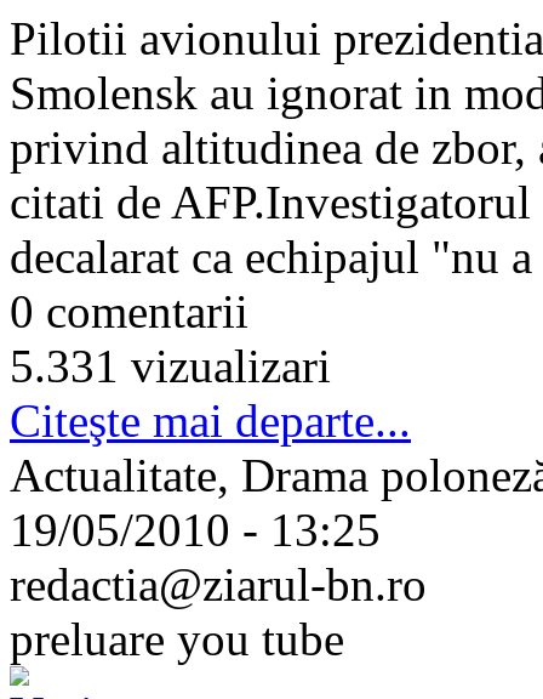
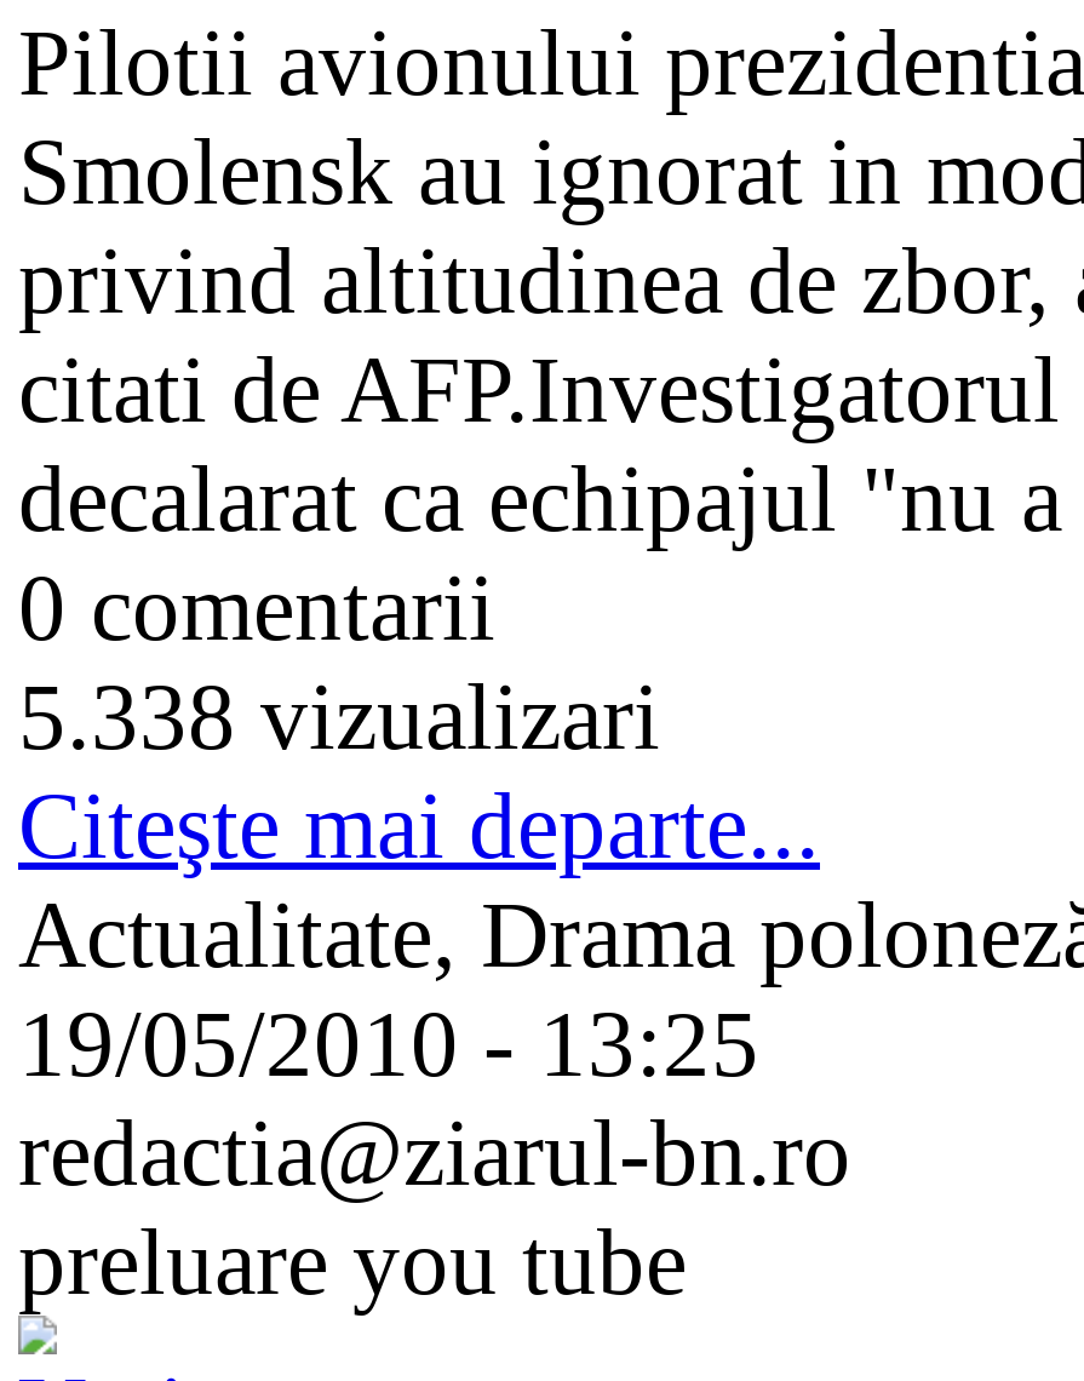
[10,340,331,392] 5.331 vizualizari -> [18,664,660,768] 5.338 vizualizari

